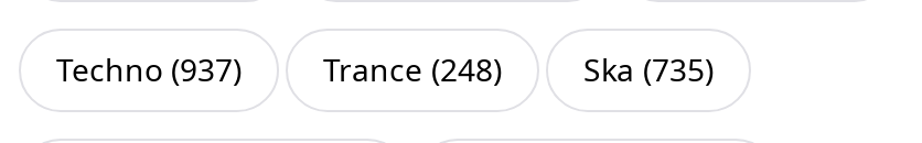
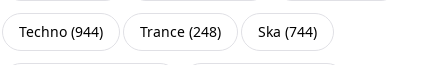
[56,48,242,90] Techno (937) -> [19,22,103,41] Techno (944)
[583,48,714,90] Ska (735) -> [258,22,317,41] Ska (744)

